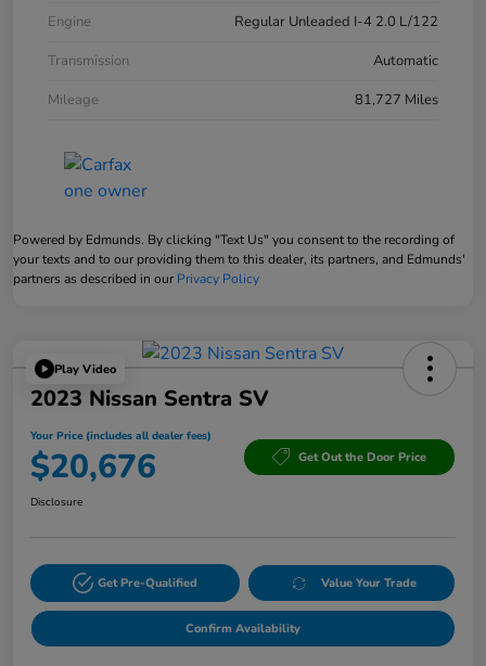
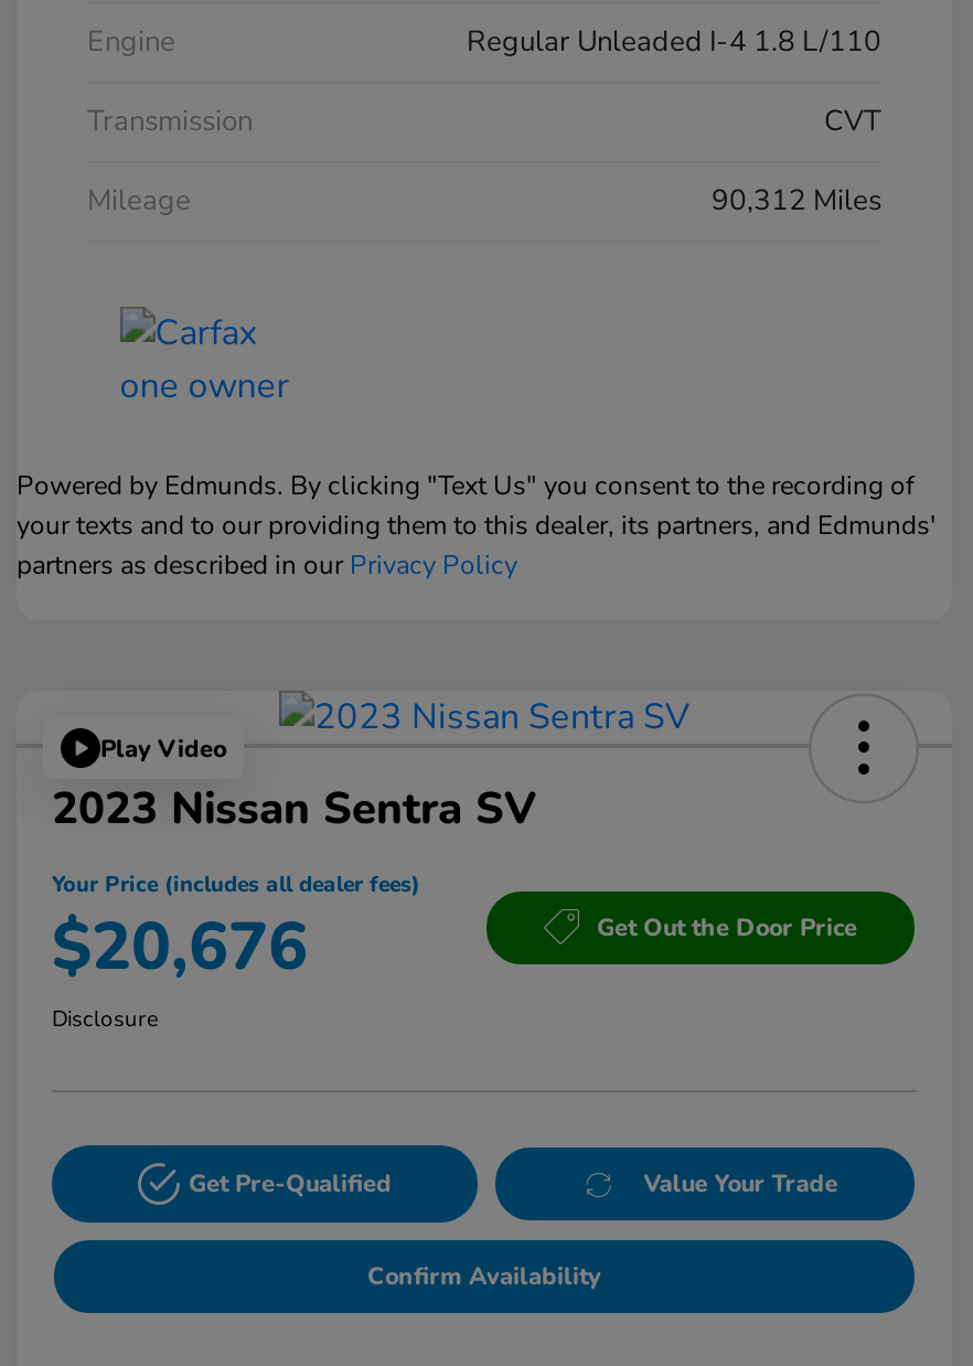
[234,12,438,32] Regular Unleaded I-4 2.0 L/122 -> [467,23,881,62] Regular Unleaded I-4 1.8 L/110
[373,51,438,71] Automatic -> [824,102,881,142] CVT
[355,90,438,110] 81,727 Miles -> [712,181,881,221] 90,312 Miles

